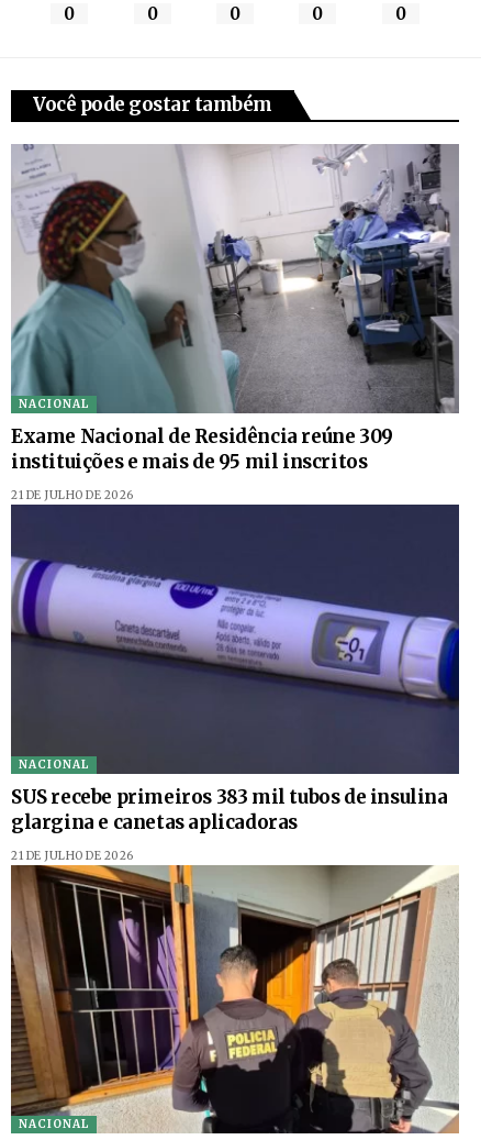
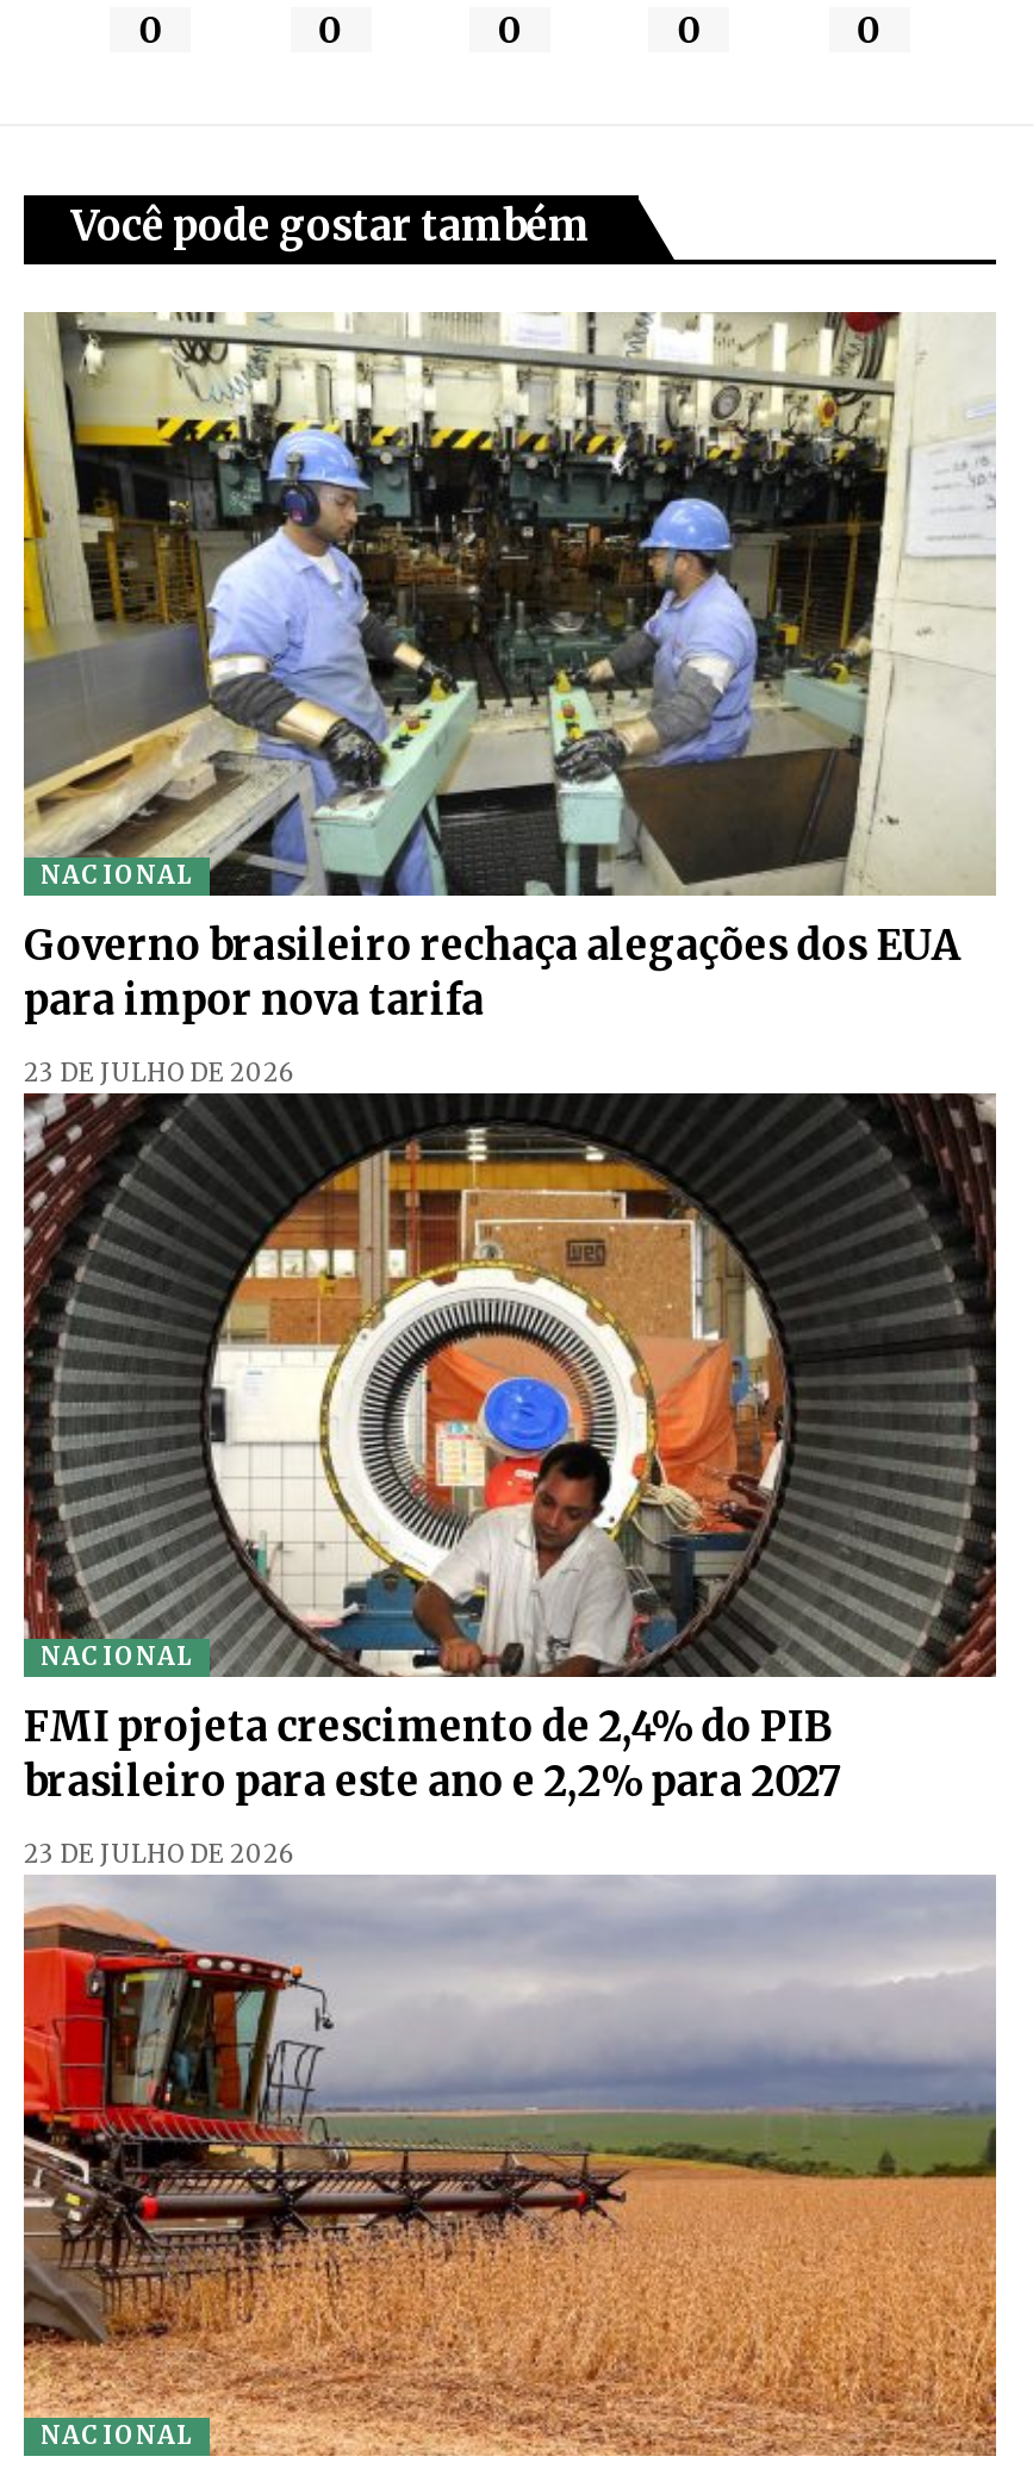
[10,143,459,474] [image] | Exame Nacional de Residência reúne 309 | instituições e mais de 95 mil inscritos -> [21,312,994,1026] [image] | Governo brasileiro rechaça alegações dos EUA | para impor nova tarifa
[11,488,133,502] 21 DE JULHO DE 2026 -> [24,1057,294,1088] 23 DE JULHO DE 2026
[10,505,460,834] [image] | SUS recebe primeiros 383 mil tubos de insulina | glargina e canetas aplicadoras -> [21,1093,998,1807] [image] | FMI projeta crescimento de 2,4% do PIB | brasileiro para este ano e 2,2% para 2027
[11,848,133,863] 21 DE JULHO DE 2026 -> [24,1838,294,1869] 23 DE JULHO DE 2026
[10,864,459,1135] [image] -> [21,1875,996,2458] [image]

